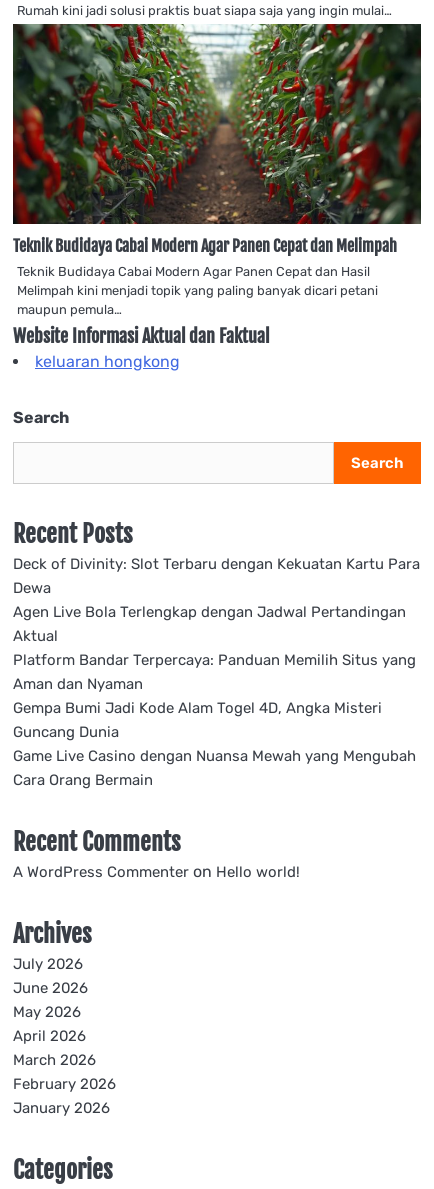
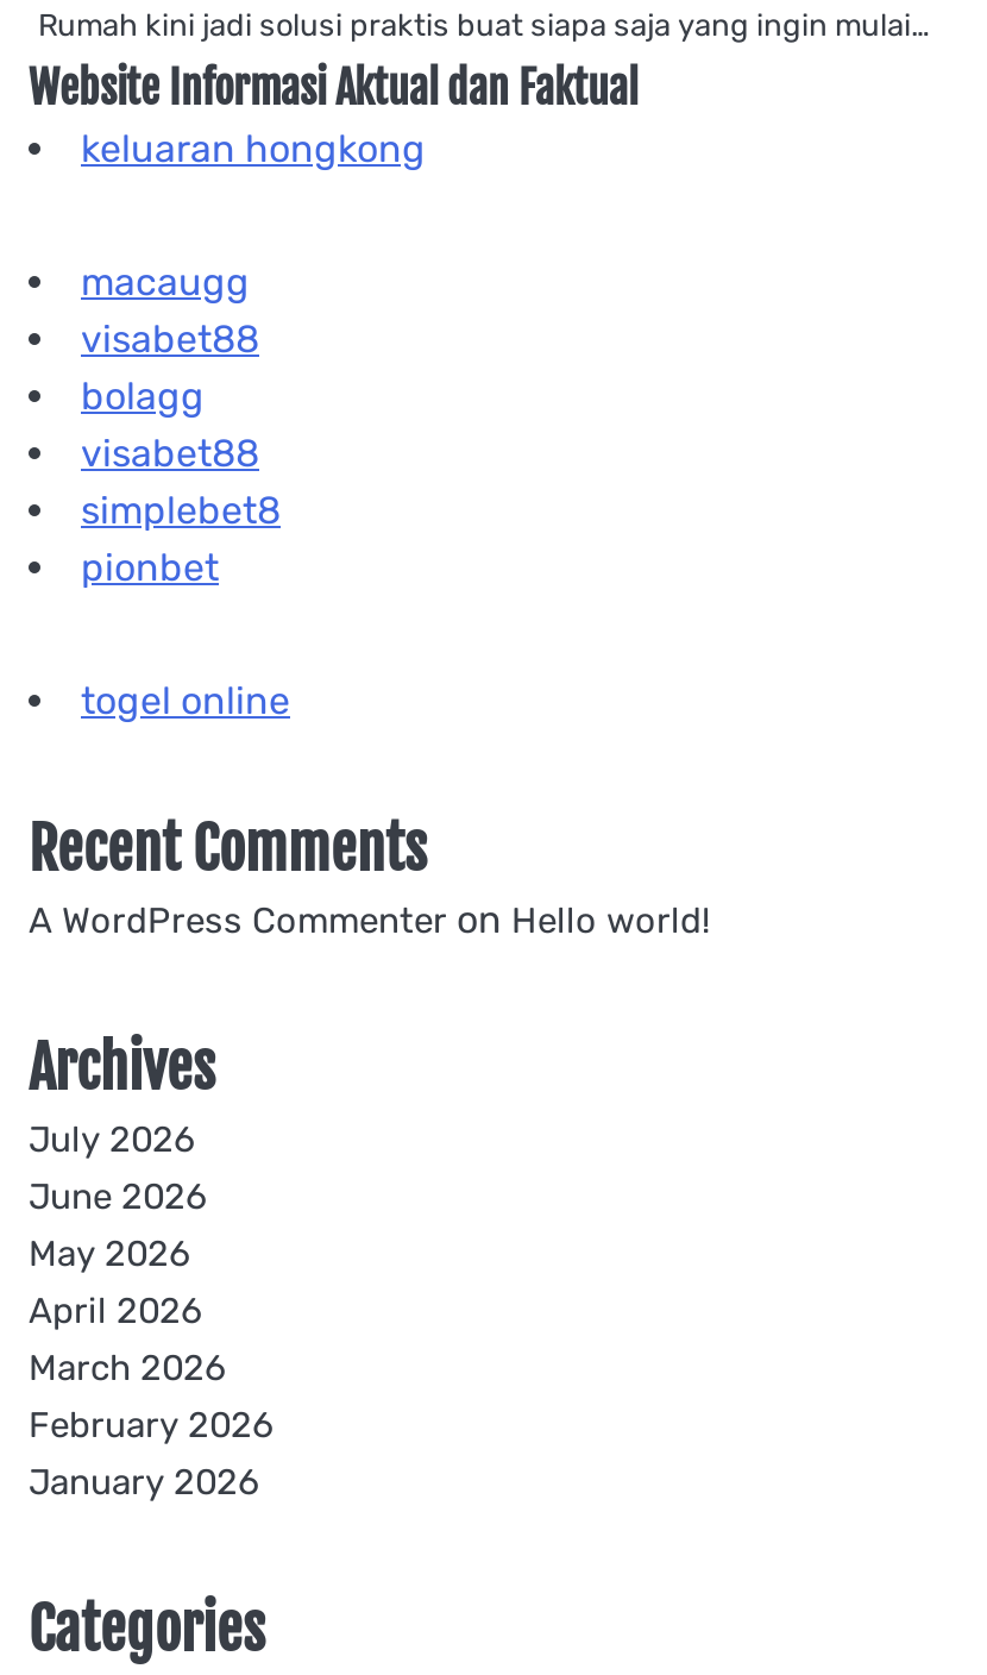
[12,23,422,317] [image] | Teknik Budidaya Cabai Modern Agar Panen Cepat dan Melimpah | Teknik Budidaya Cabai Modern Agar Panen Cepat dan Hasil | Melimpah kini menjadi topik yang paling banyak dicari petani | maupun pemula… -> none
[13,408,420,789] Search | Search | Recent Posts | Deck of Divinity: Slot Terbaru dengan Kekuatan Kartu Para | Dewa | Agen Live Bola Terlengkap dengan Jadwal Pertandingan | Aktual | Platform Bandar Terpercaya: Panduan Memilih Situs yang | Aman dan Nyaman | Gempa Bumi Jadi Kode Alam Togel 4D, Angka Misteri | Guncang Dunia | Game Live Casino dengan Nuansa Mewah yang Mengubah | Cara Orang Bermain -> [81,258,290,722] macaugg | visabet88 | bolagg | visabet88 | simplebet8 | pionbet | togel online

